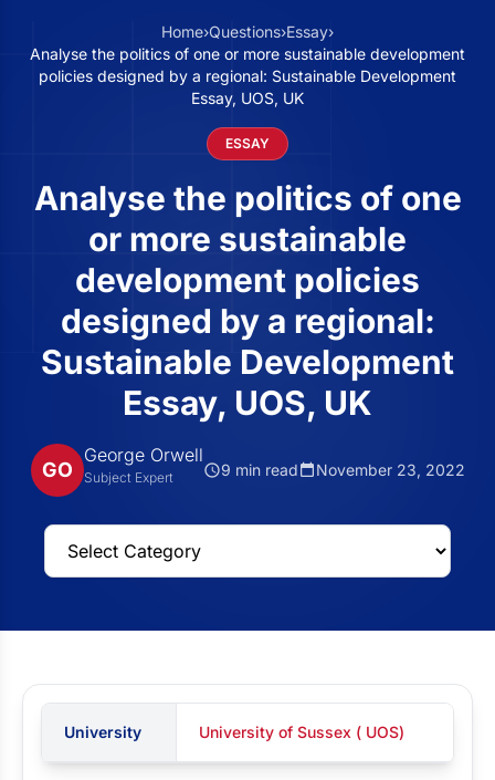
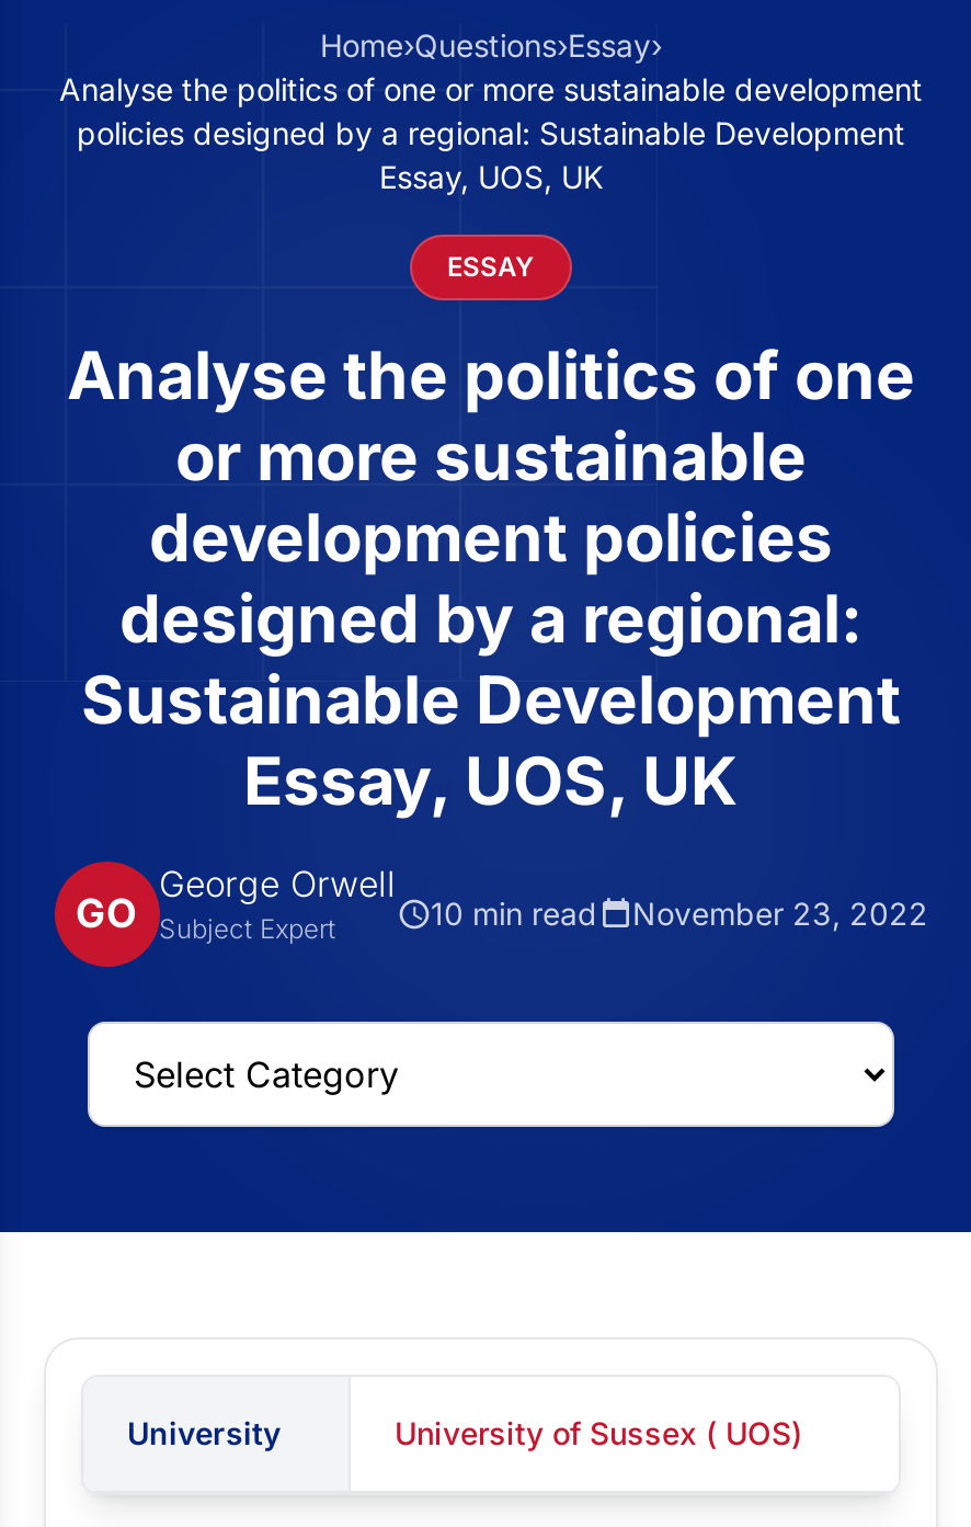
[220,460,465,479] 9 min read November 23, 2022 -> [431,893,928,931] 10 min read November 23, 2022

